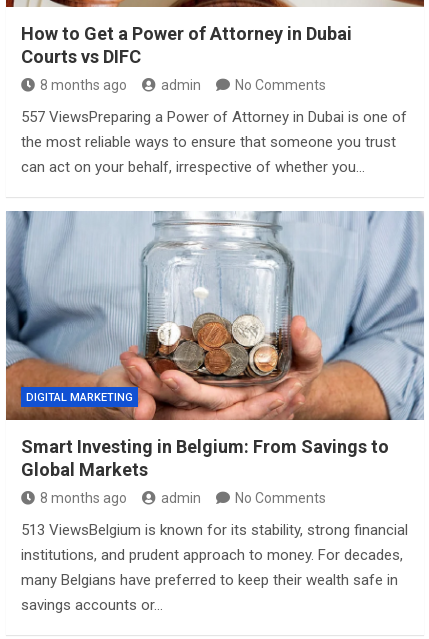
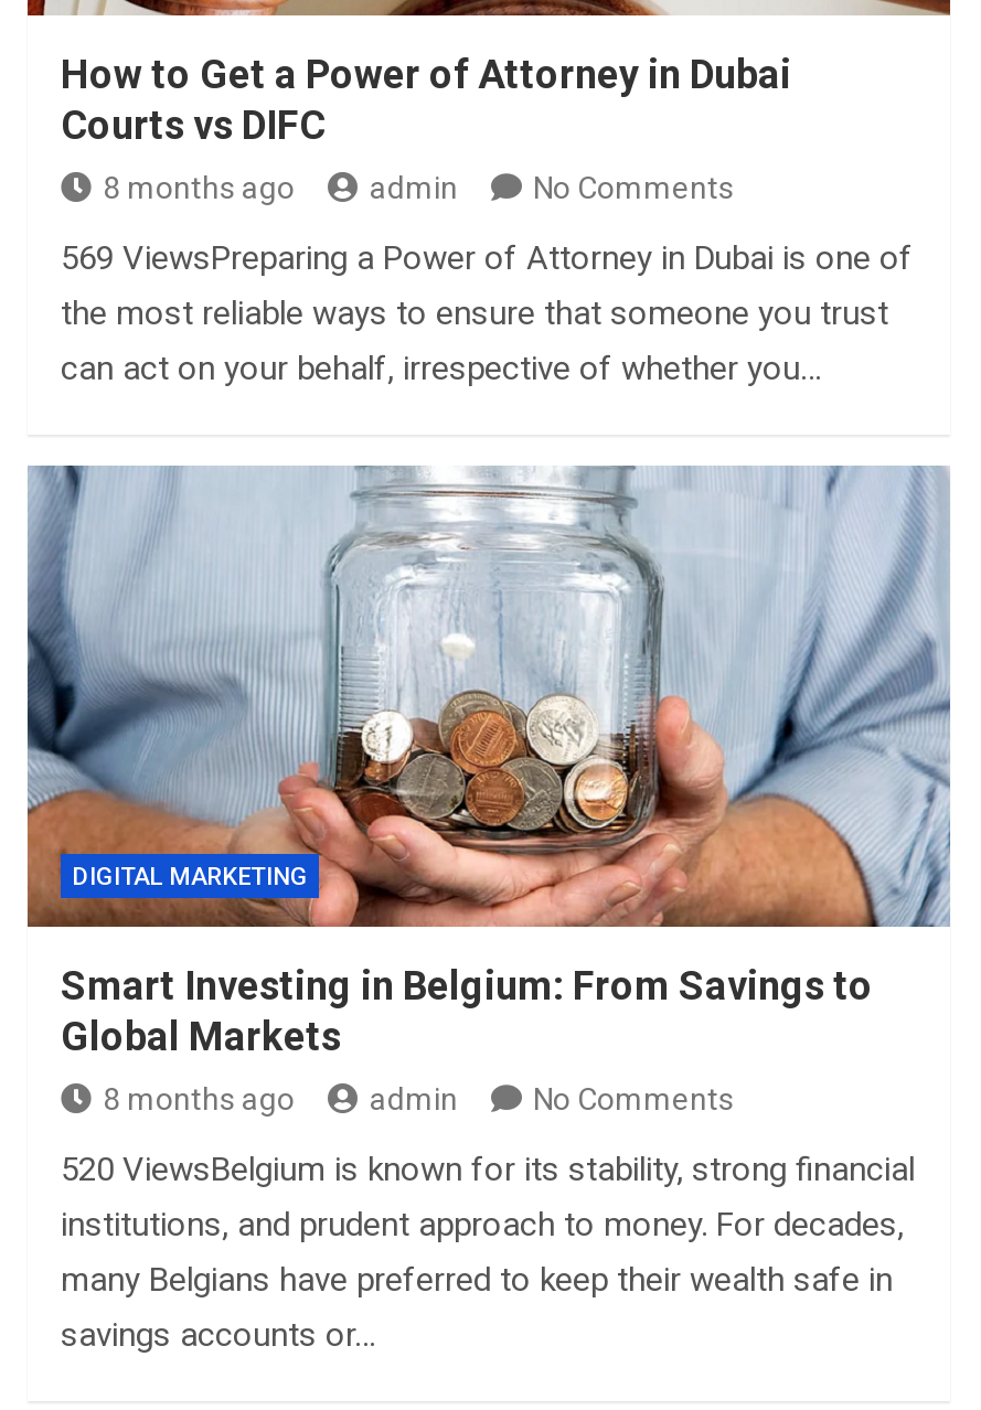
[21,108,407,126] 557 ViewsPreparing a Power of Attorney in Dubai is one of -> [61,239,913,278] 569 ViewsPreparing a Power of Attorney in Dubai is one of
[21,521,408,539] 513 ViewsBelgium is known for its stability, strong financial -> [61,1150,915,1190] 520 ViewsBelgium is known for its stability, strong financial

